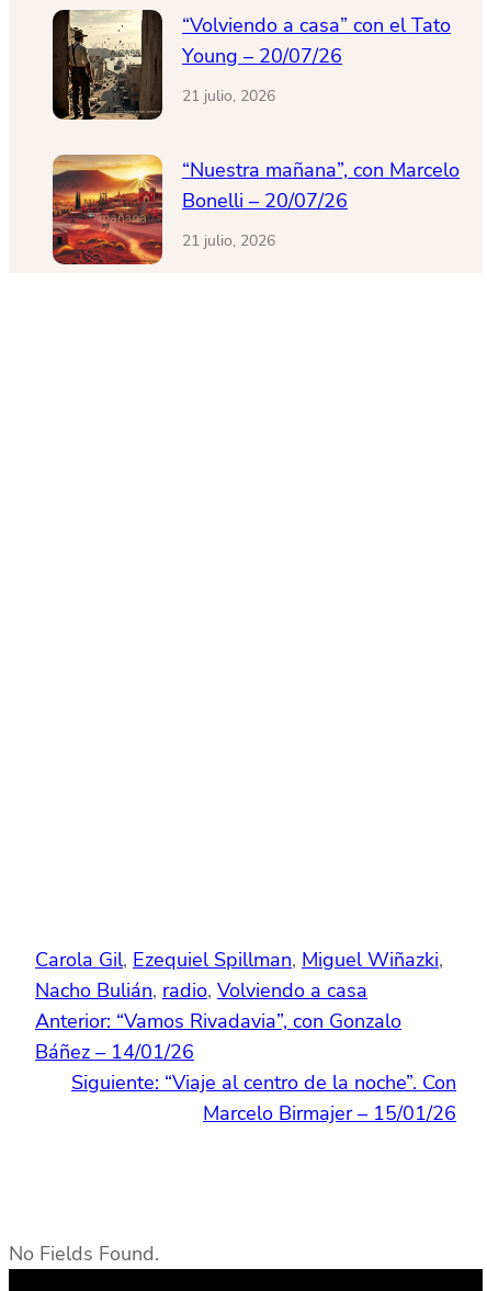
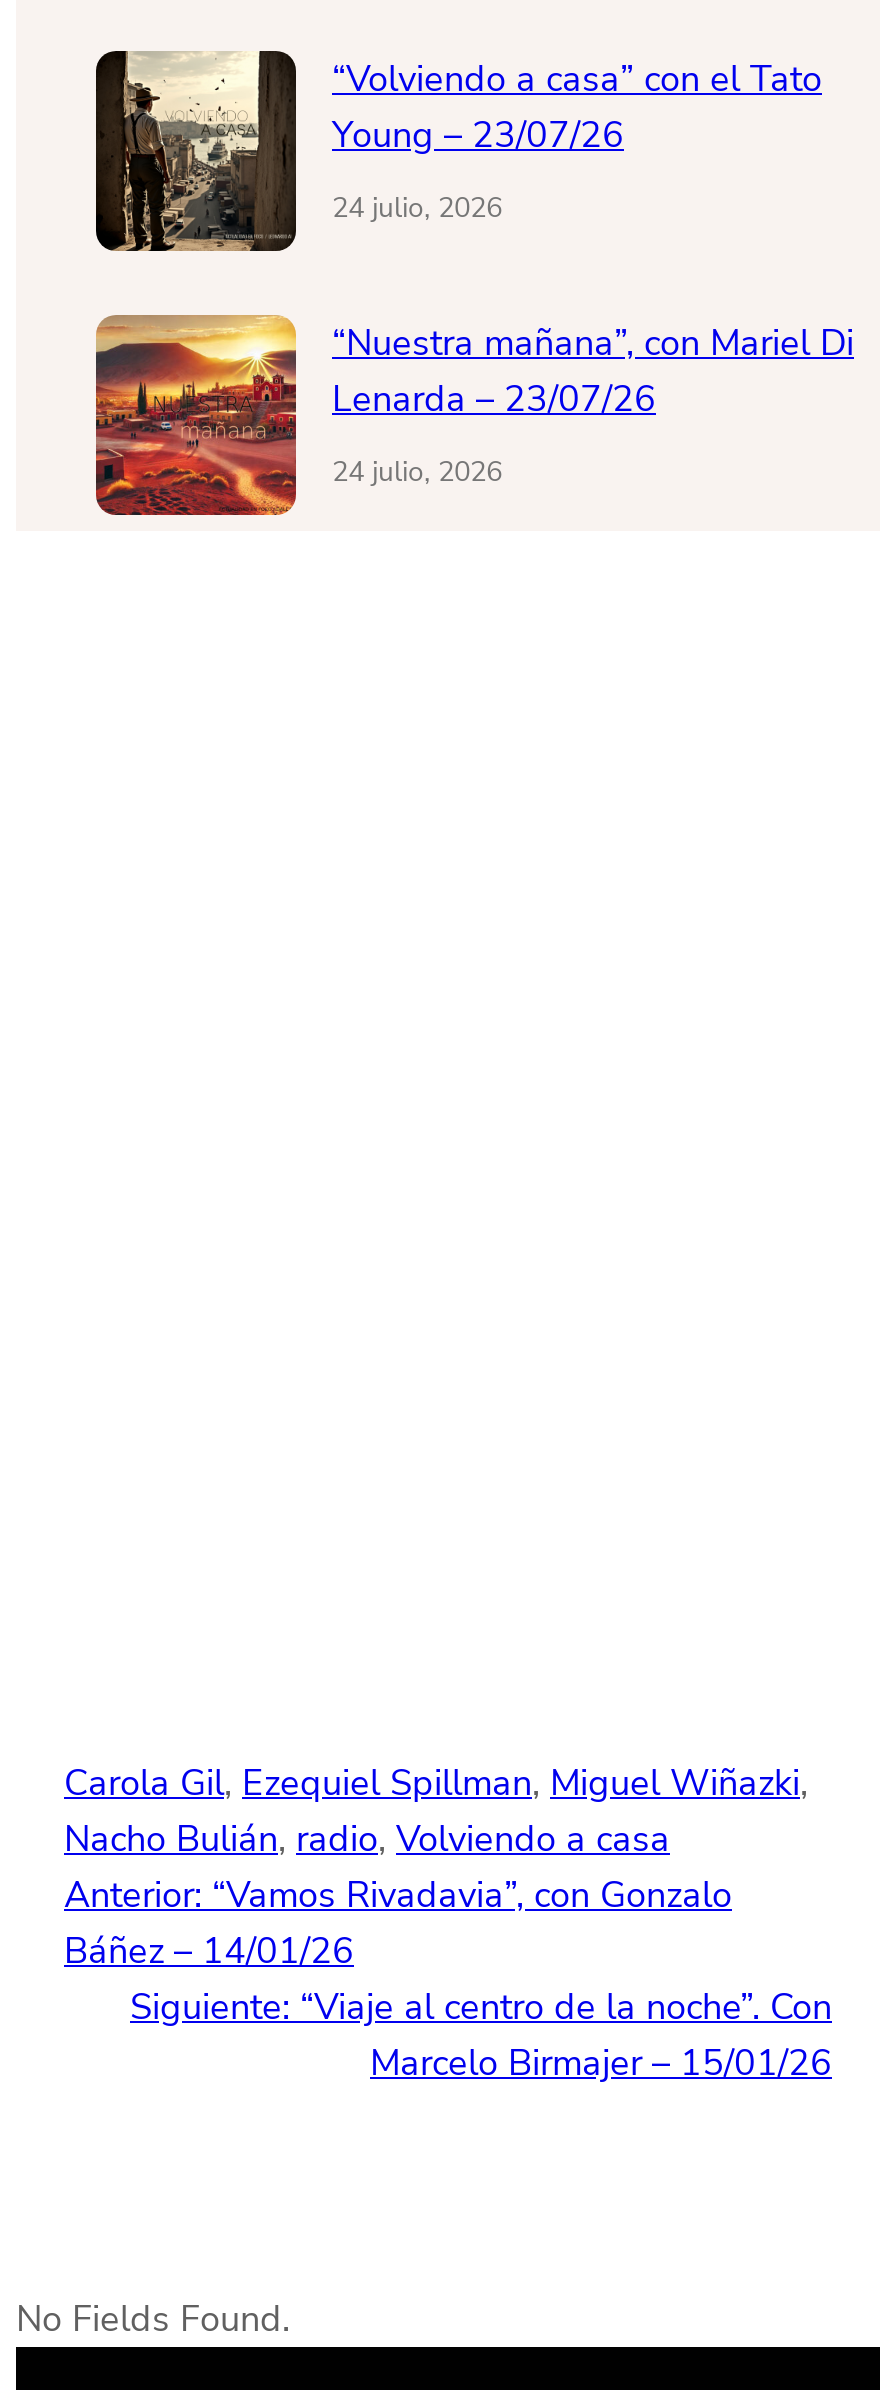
[182,43,342,70] Young – 20/07/26 -> [332,112,624,160] Young – 23/07/26
[182,86,275,107] 21 julio, 2026 -> [332,190,502,228] 24 julio, 2026
[182,157,460,214] “Nuestra mañana”, con Marcelo | Bonelli – 20/07/26 -> [332,320,854,424] “Nuestra mañana”, con Mariel Di | Lenarda – 23/07/26
[182,231,275,252] 21 julio, 2026 -> [332,454,502,492] 24 julio, 2026

